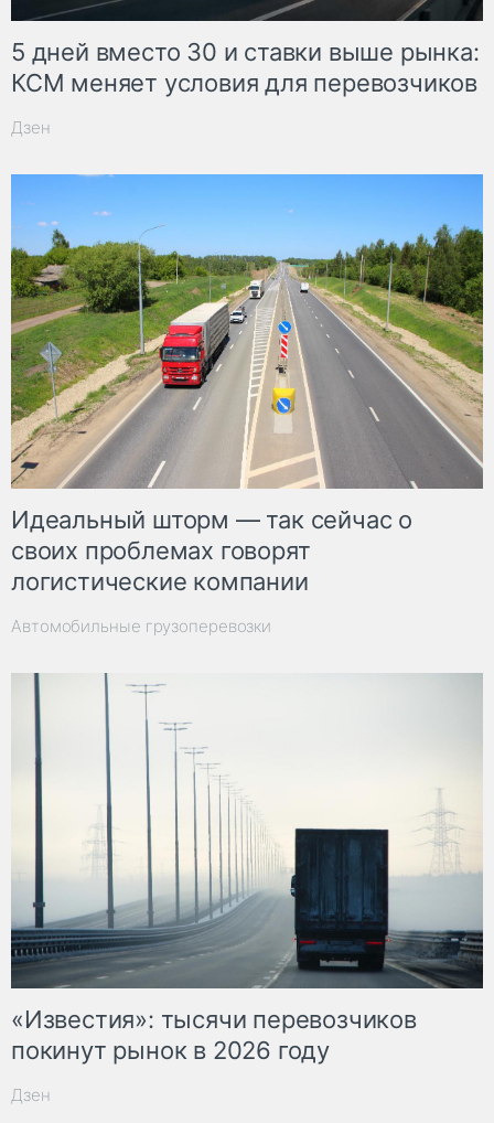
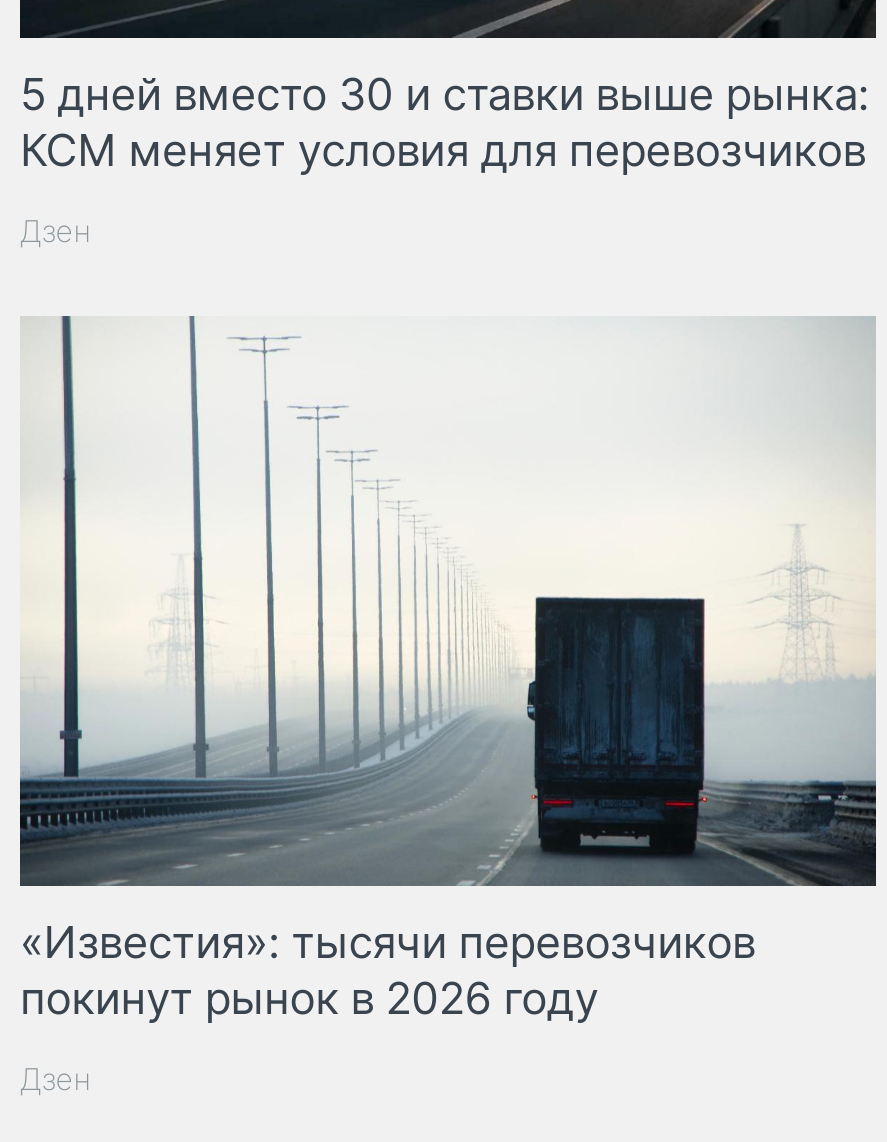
[10,173,484,637] [image] | Идеальный шторм — так сейчас о | своих проблемах говорят | логистические компании | Автомобильные грузоперевозки -> none

